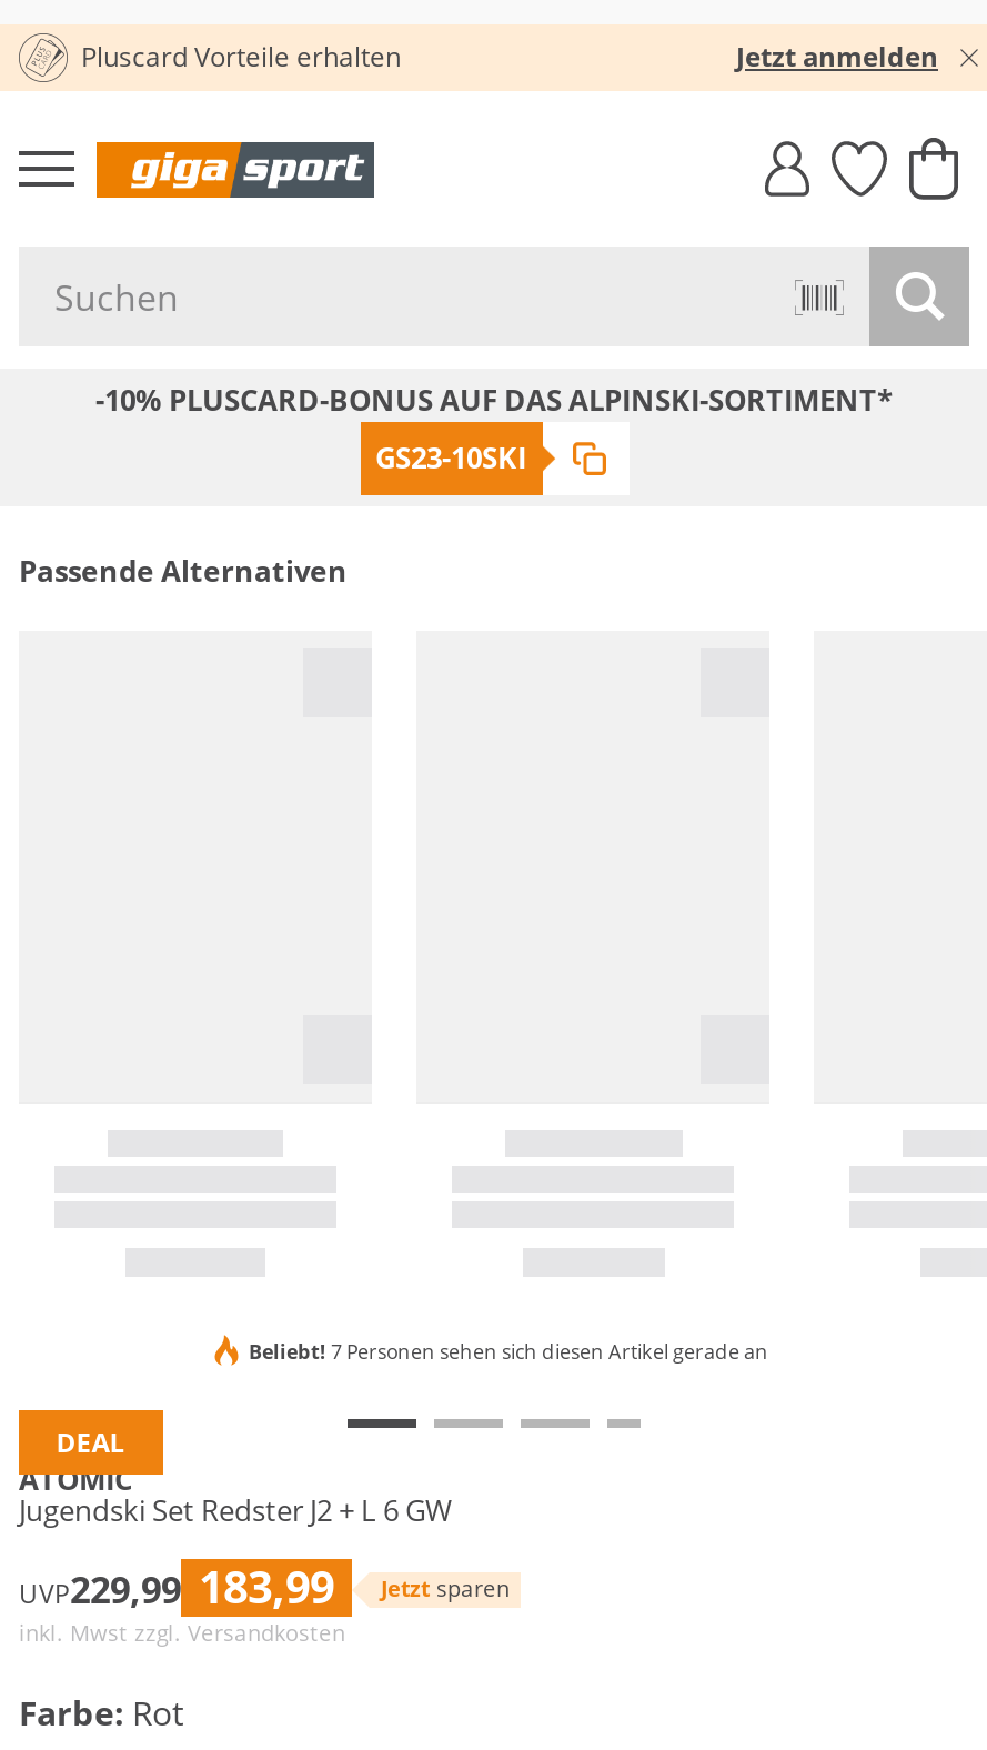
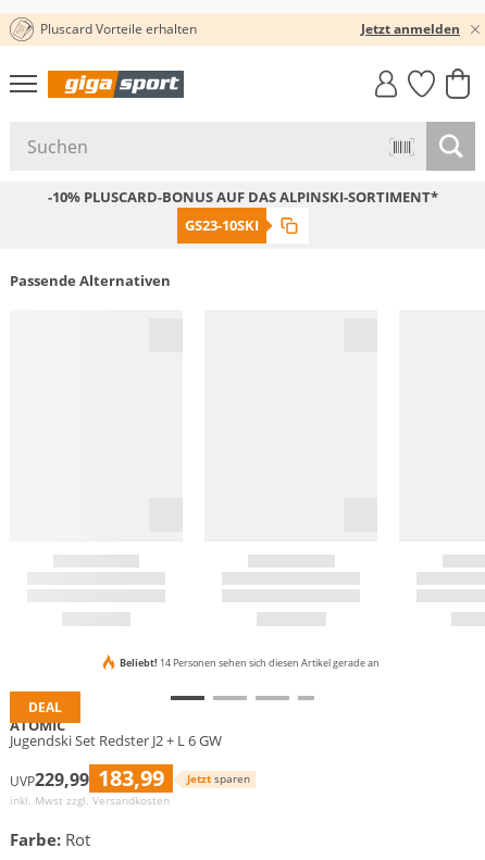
[249,1336,768,1365] Beliebt! 7 Personen sehen sich diesen Artikel gerade an -> [120,655,380,669] Beliebt! 14 Personen sehen sich diesen Artikel gerade an

